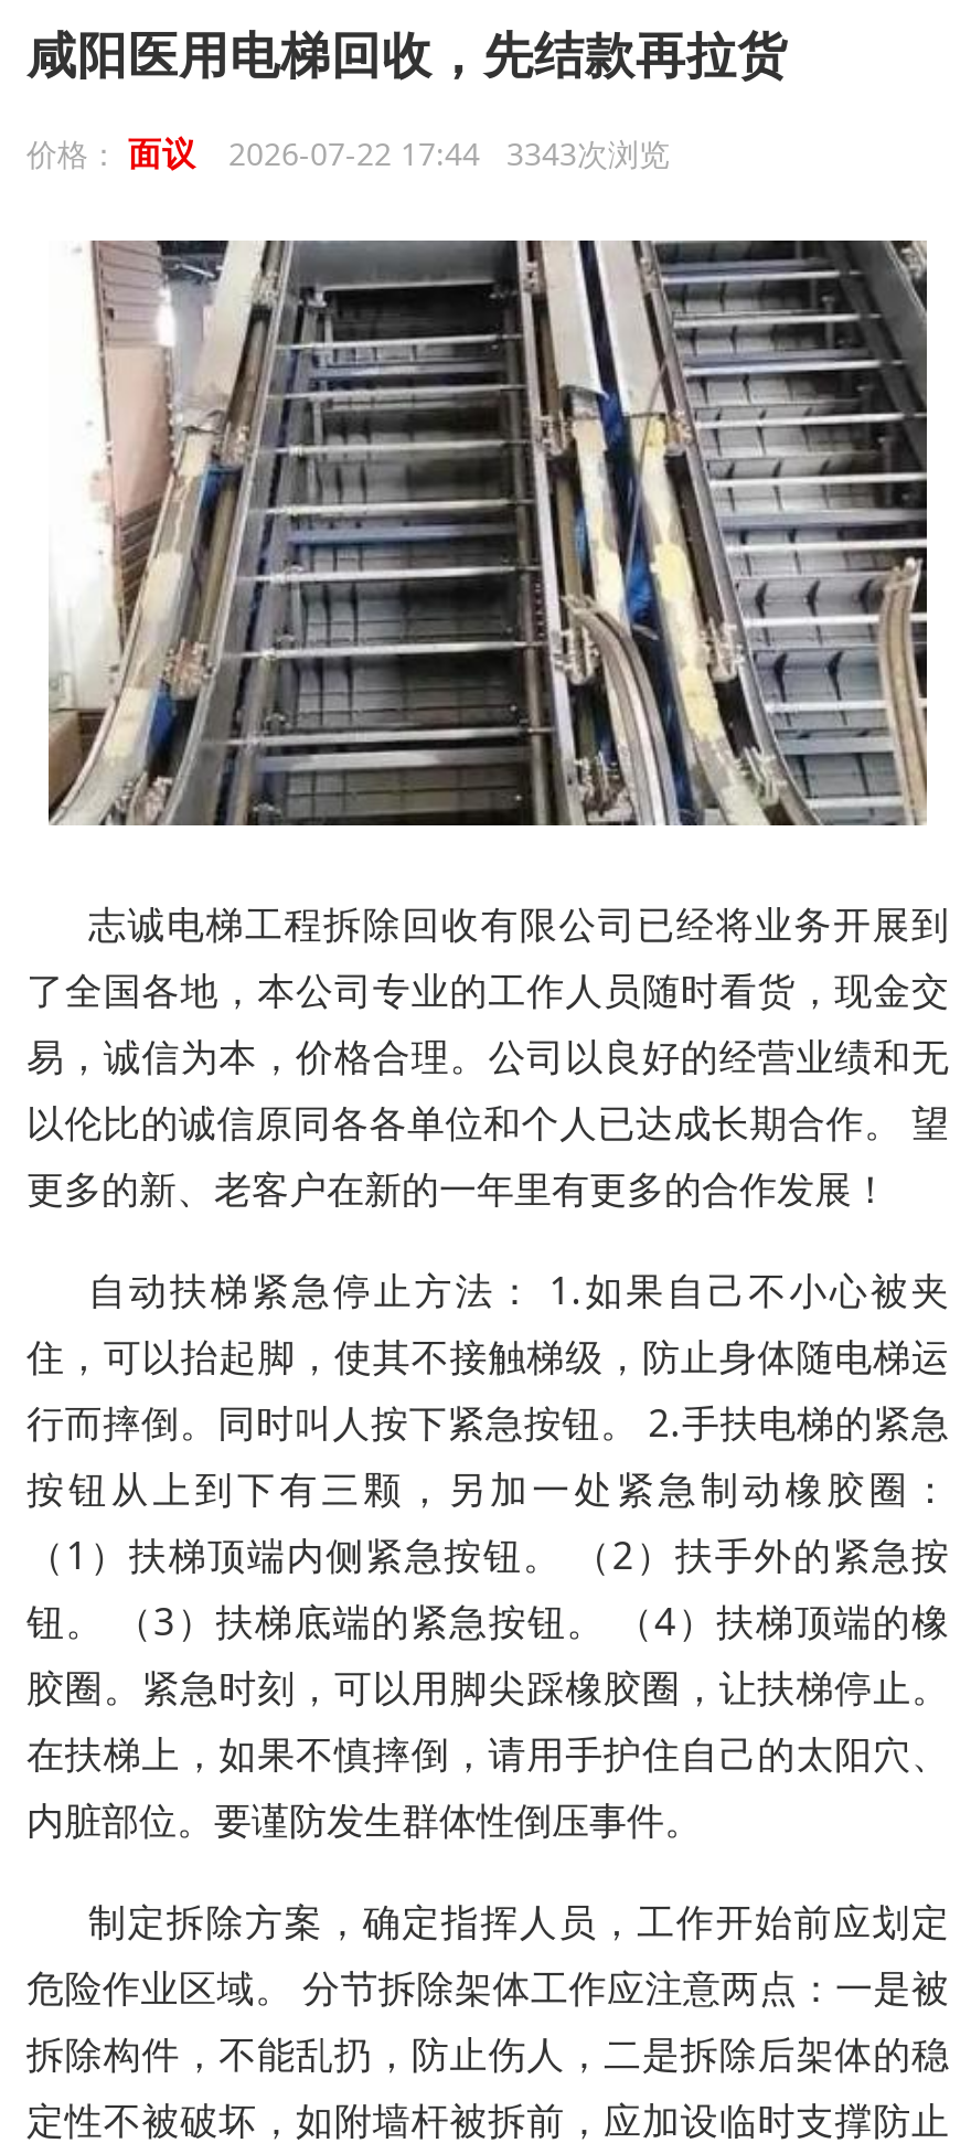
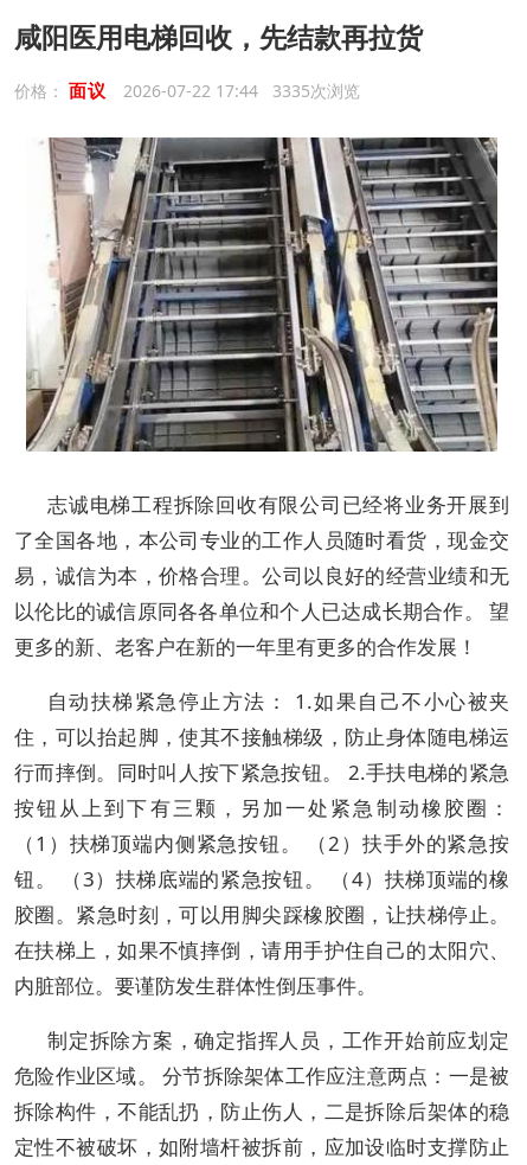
[26,130,670,174] 价格：面议 2026-07-22 17:44 3343次浏览 -> [14,78,359,102] 价格：面议 2026-07-22 17:44 3335次浏览

